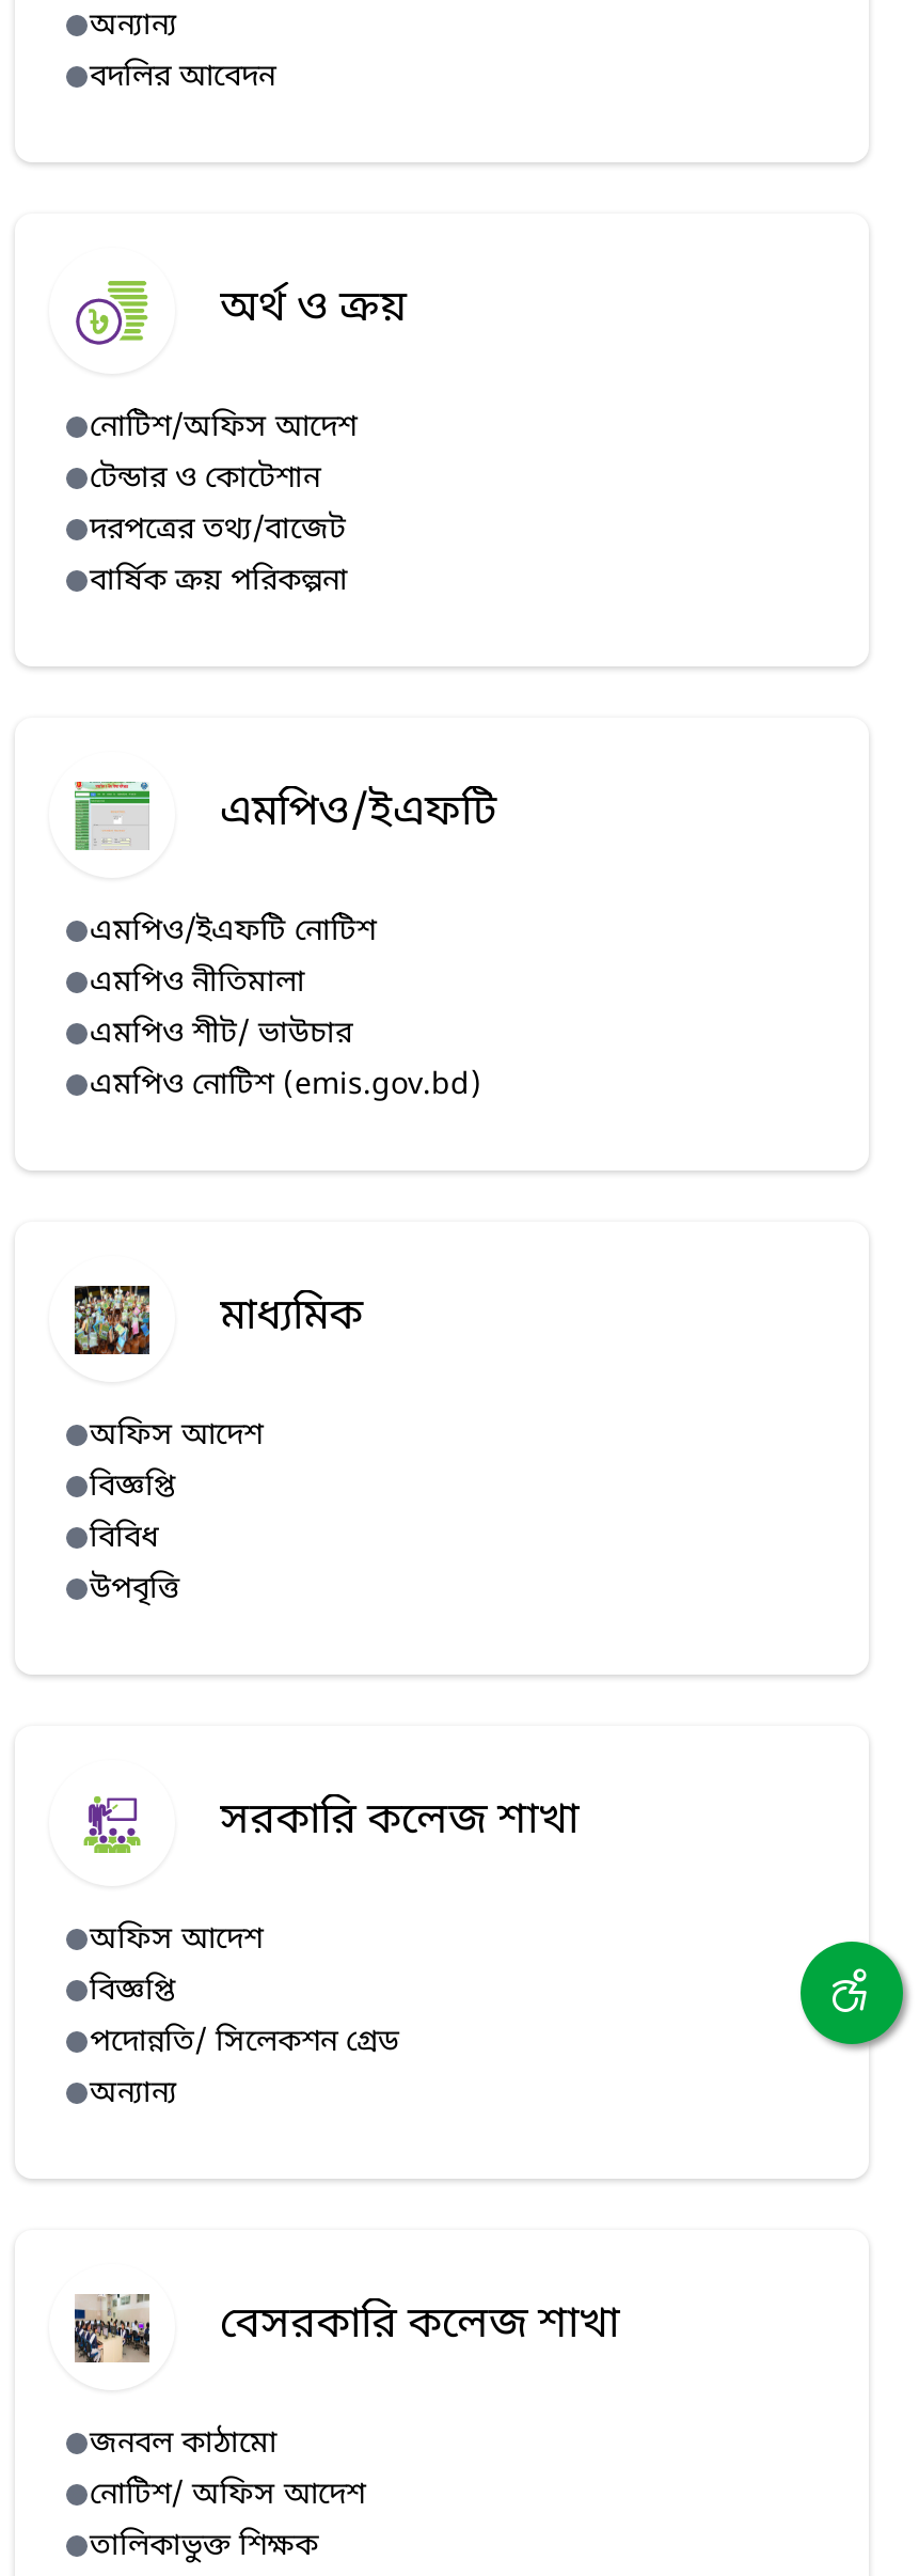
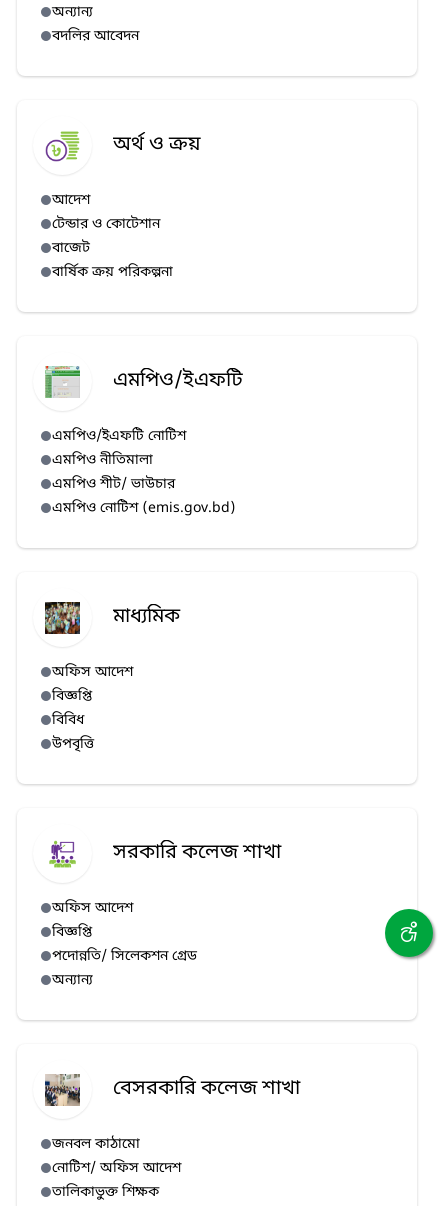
[90,408,356,449] নোটিশ/অফিস আদেশ -> [52,191,90,210] আদেশ
[90,511,346,551] দরপত্রের তথ্য/বাজেট -> [52,239,90,258] বাজেট

